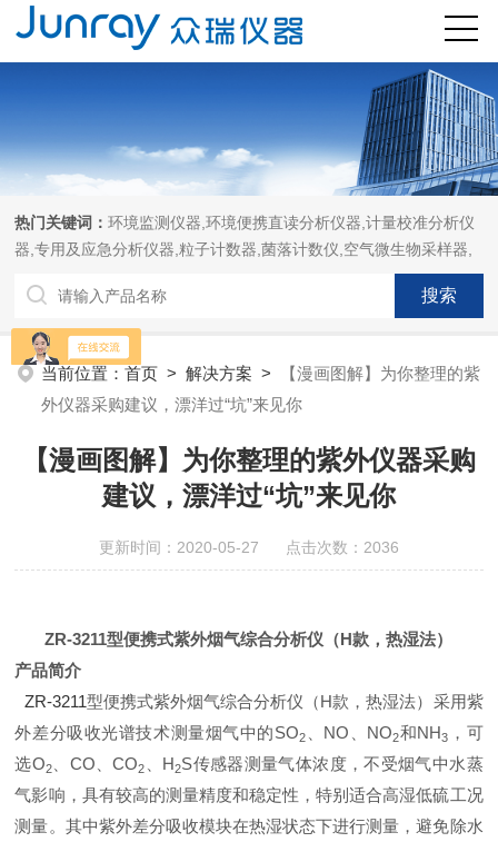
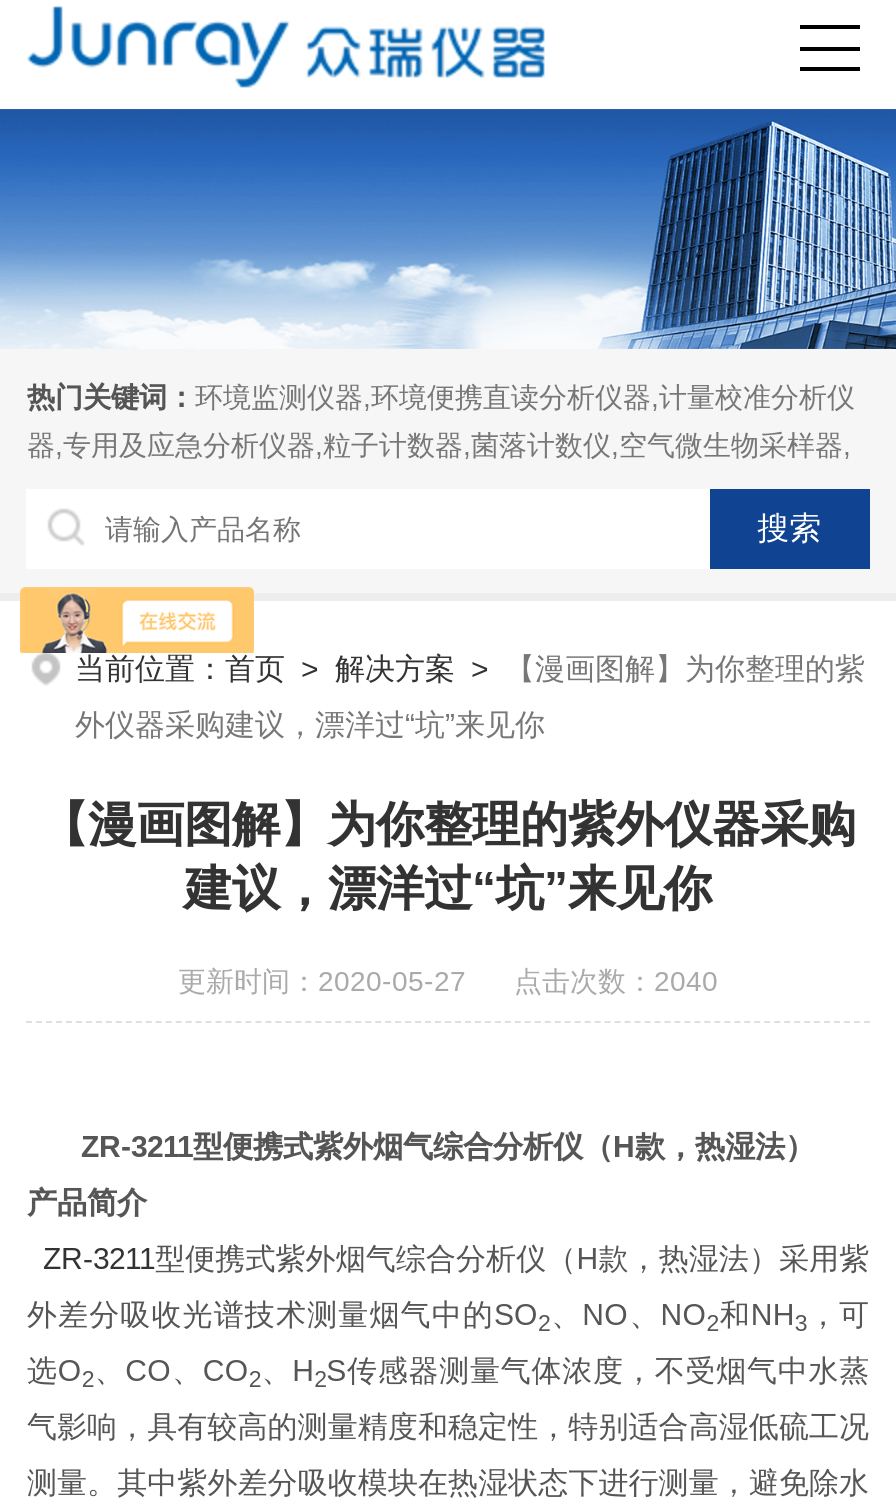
[99,538,399,556] 更新时间：2020-05-27 点击次数：2036 -> [178,965,718,997] 更新时间：2020-05-27 点击次数：2040

